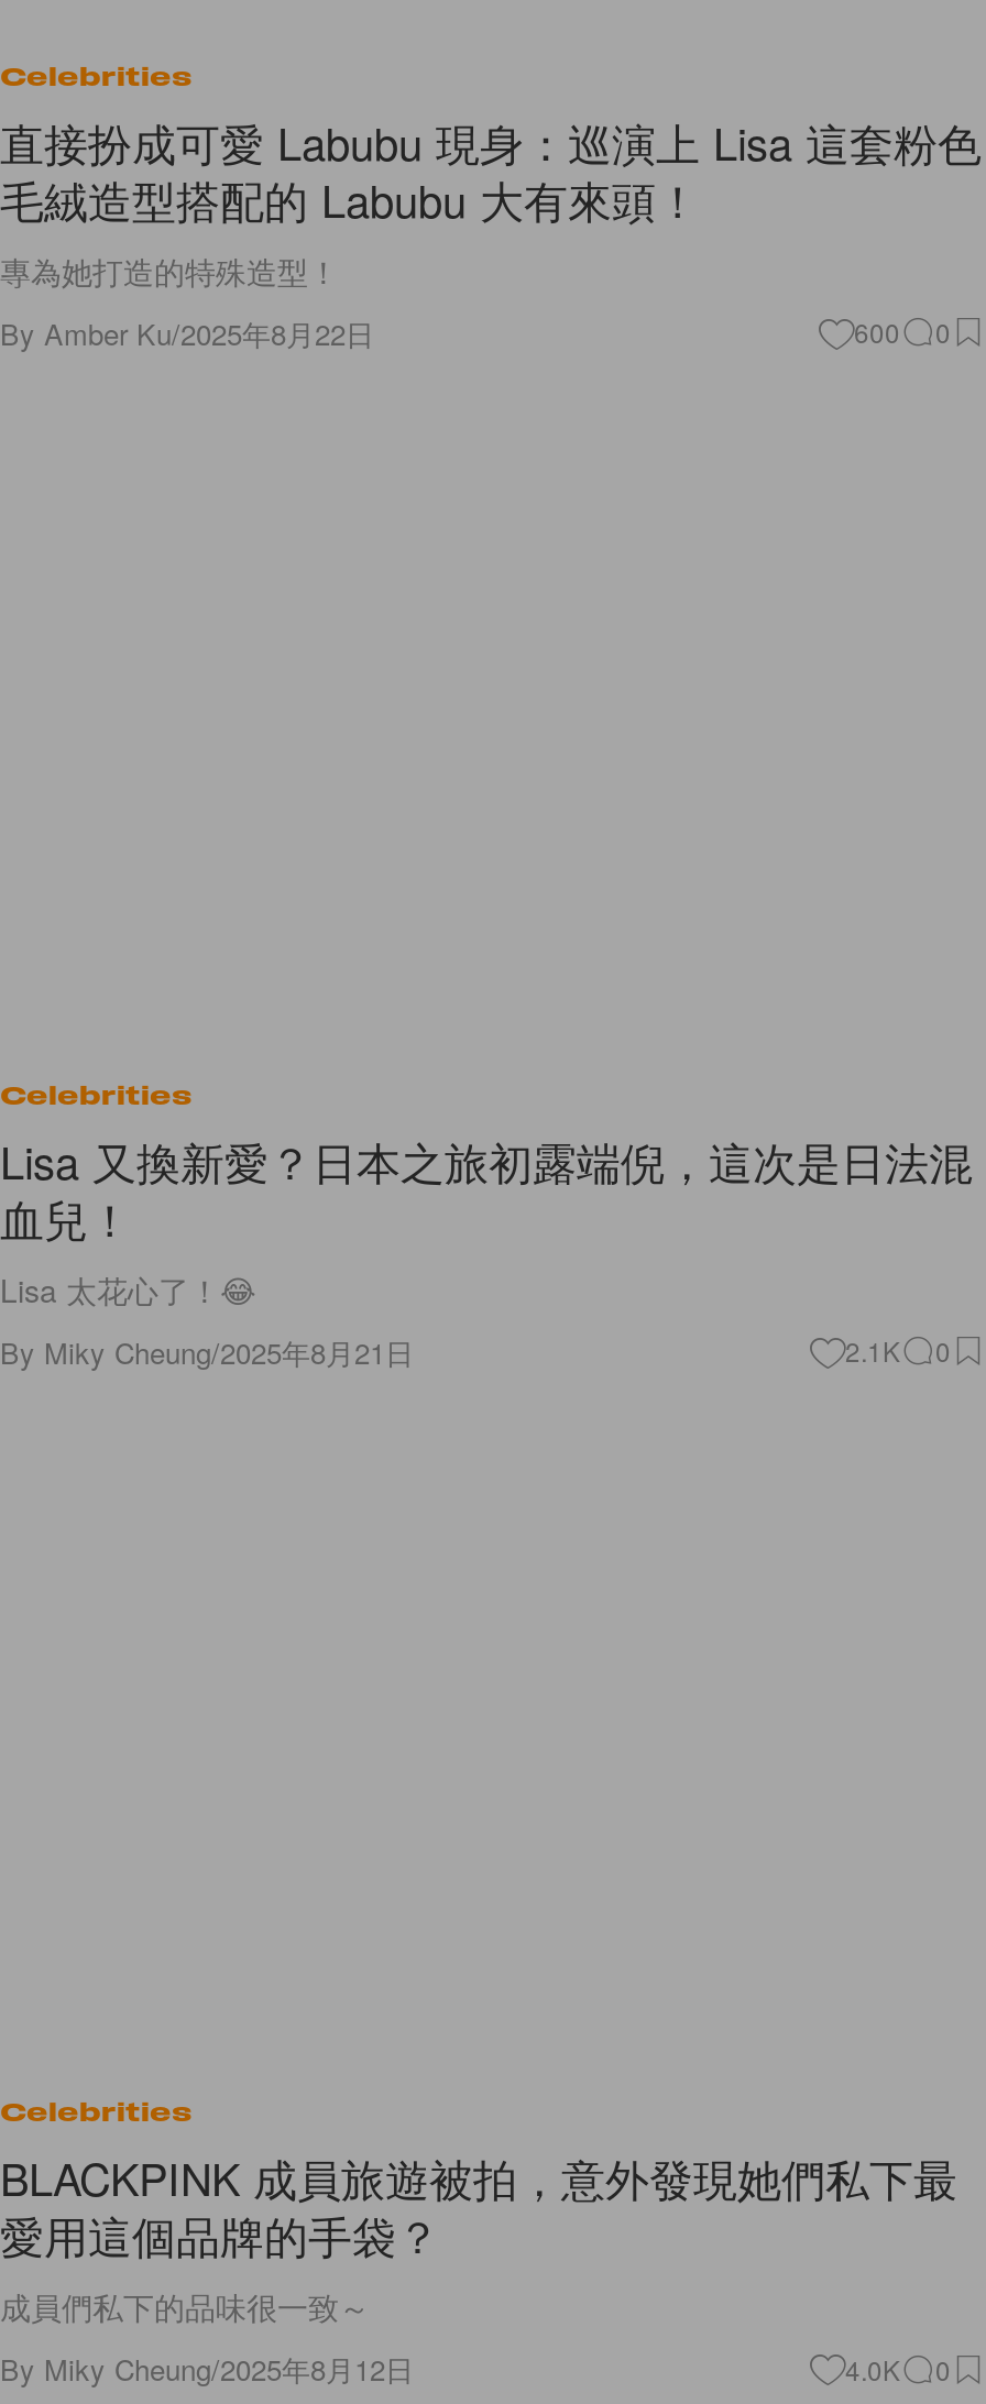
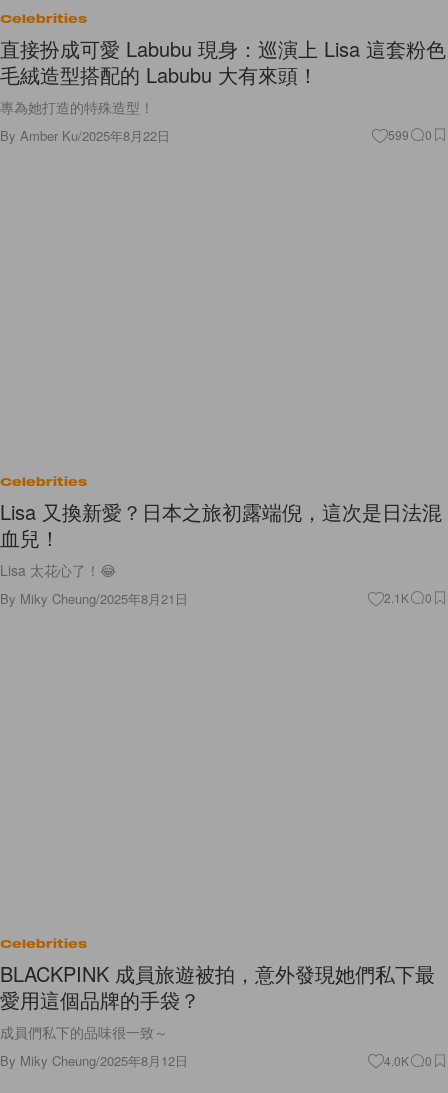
[854,313,951,351] 600 0 -> [388,126,432,143] 599 0

